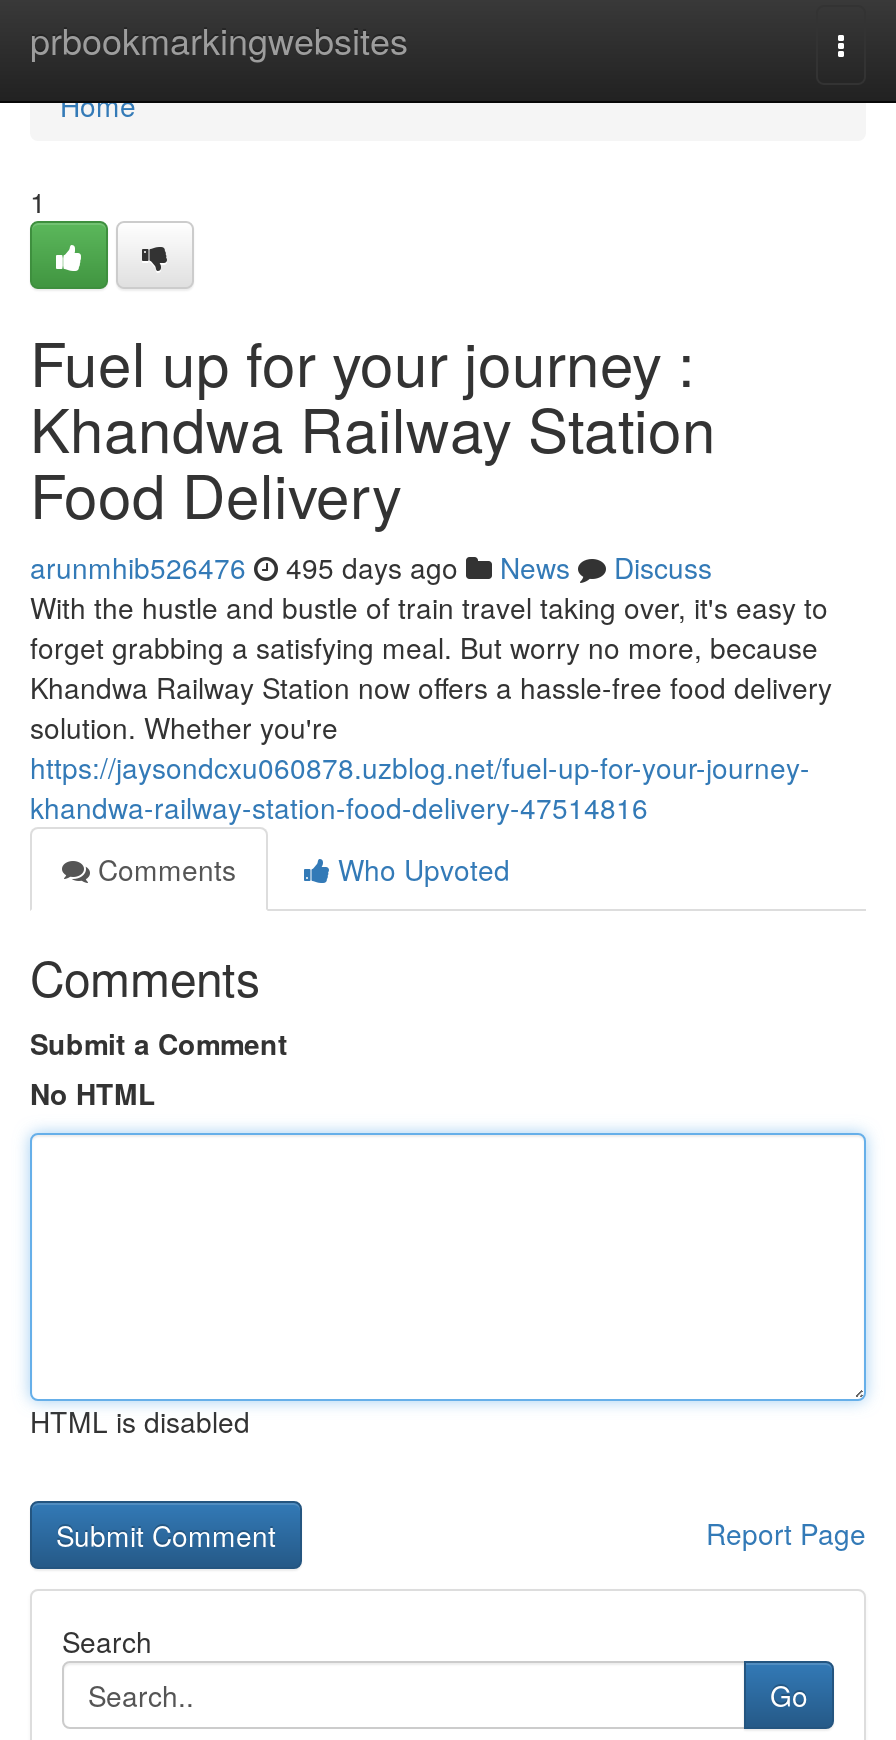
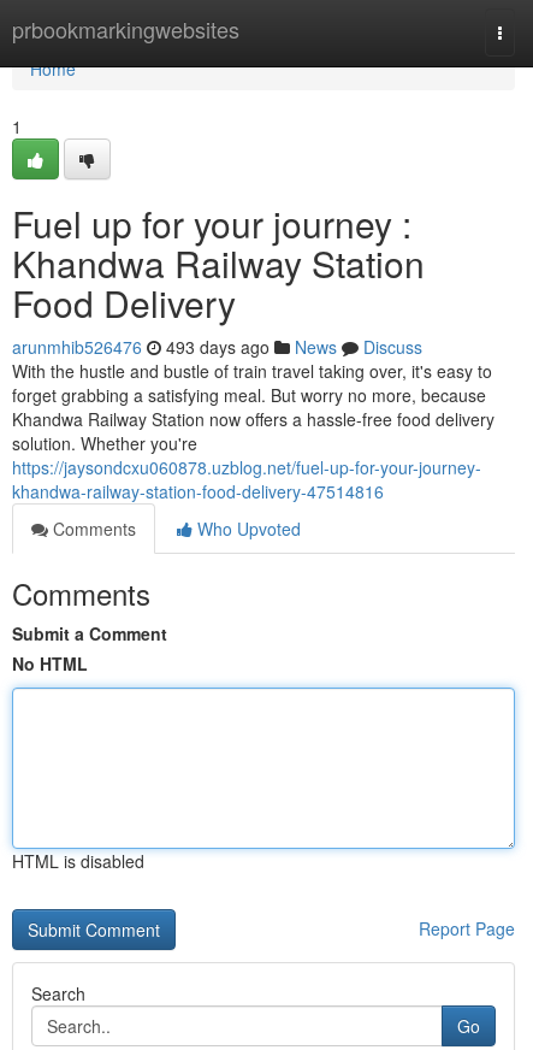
[30,547,712,587] arunmhib526476 495 days ago News Discuss -> [12,335,422,359] arunmhib526476 493 days ago News Discuss

